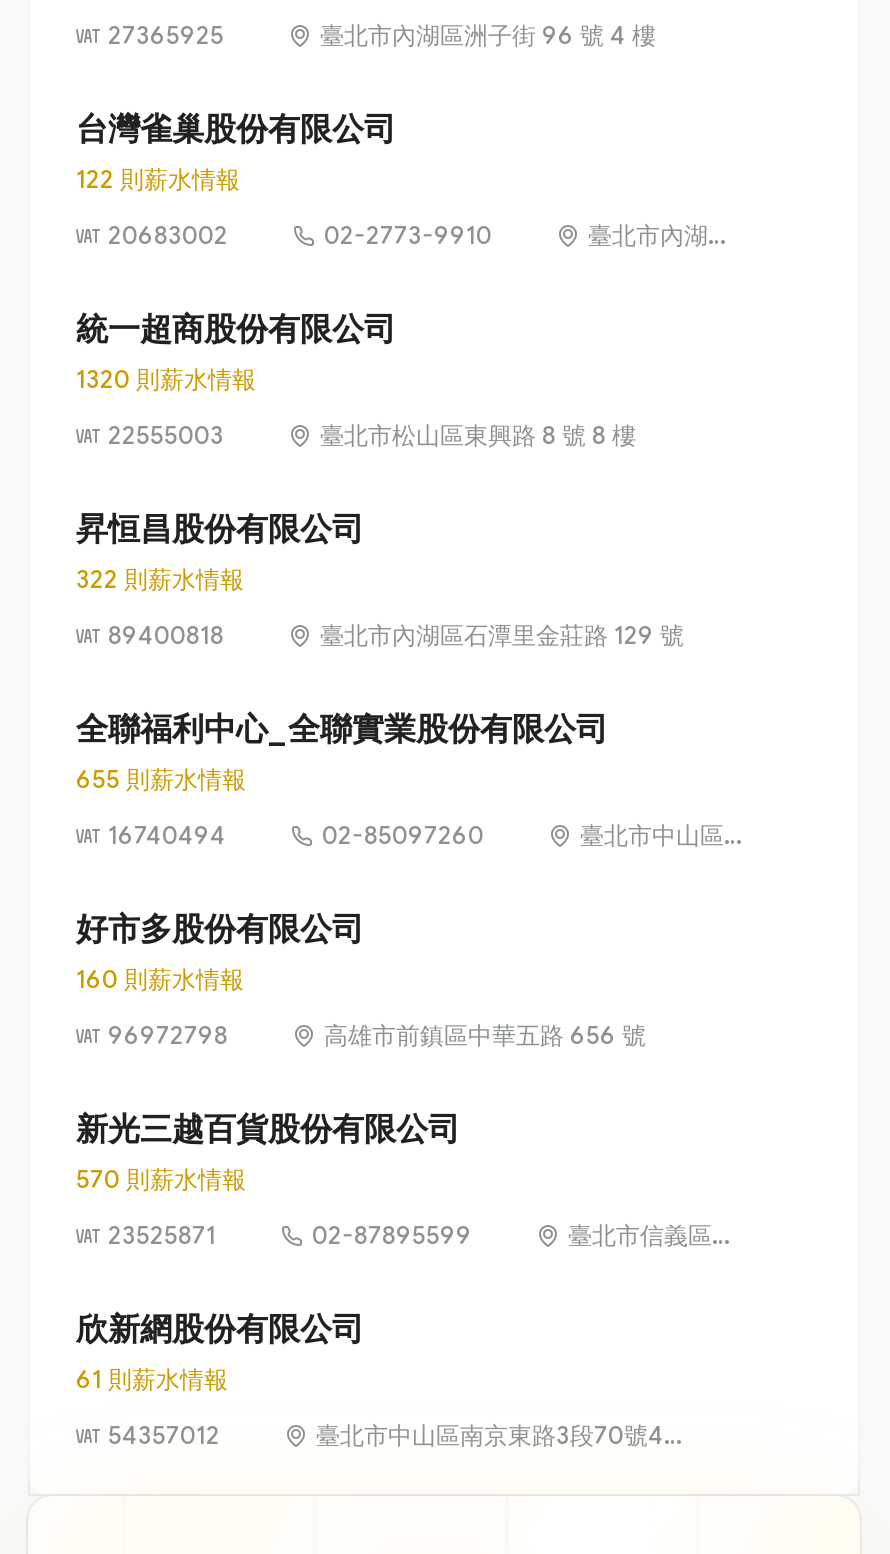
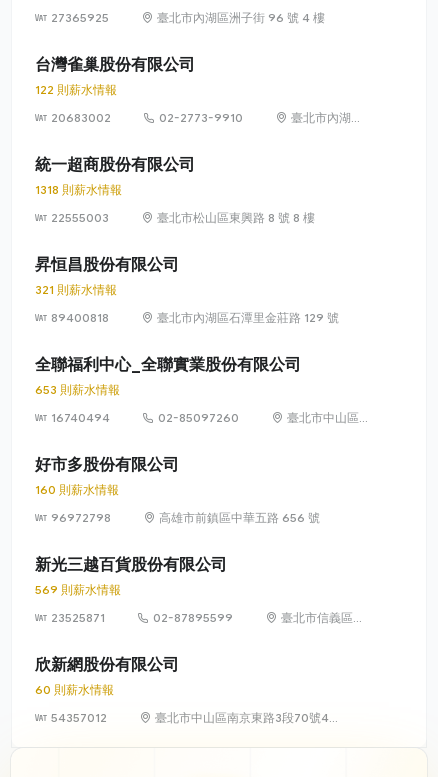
[76,364,256,394] 1320 則薪水情報 -> [35,182,122,197] 1318 則薪水情報
[76,564,244,594] 322 則薪水情報 -> [35,282,117,297] 321 則薪水情報
[76,764,246,794] 655 則薪水情報 -> [35,382,120,397] 653 則薪水情報
[76,1164,246,1194] 570 則薪水情報 -> [35,582,121,597] 569 則薪水情報
[76,1364,228,1394] 61 則薪水情報 -> [35,682,114,697] 60 則薪水情報

